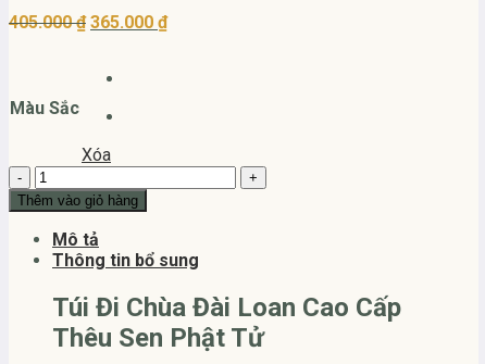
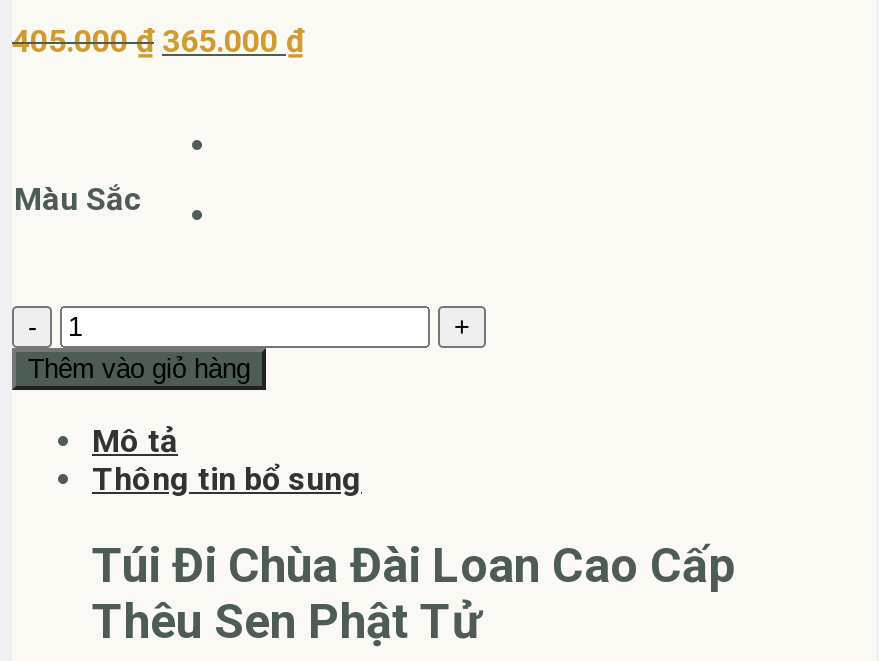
[82,144,111,165] Xóa -> none

